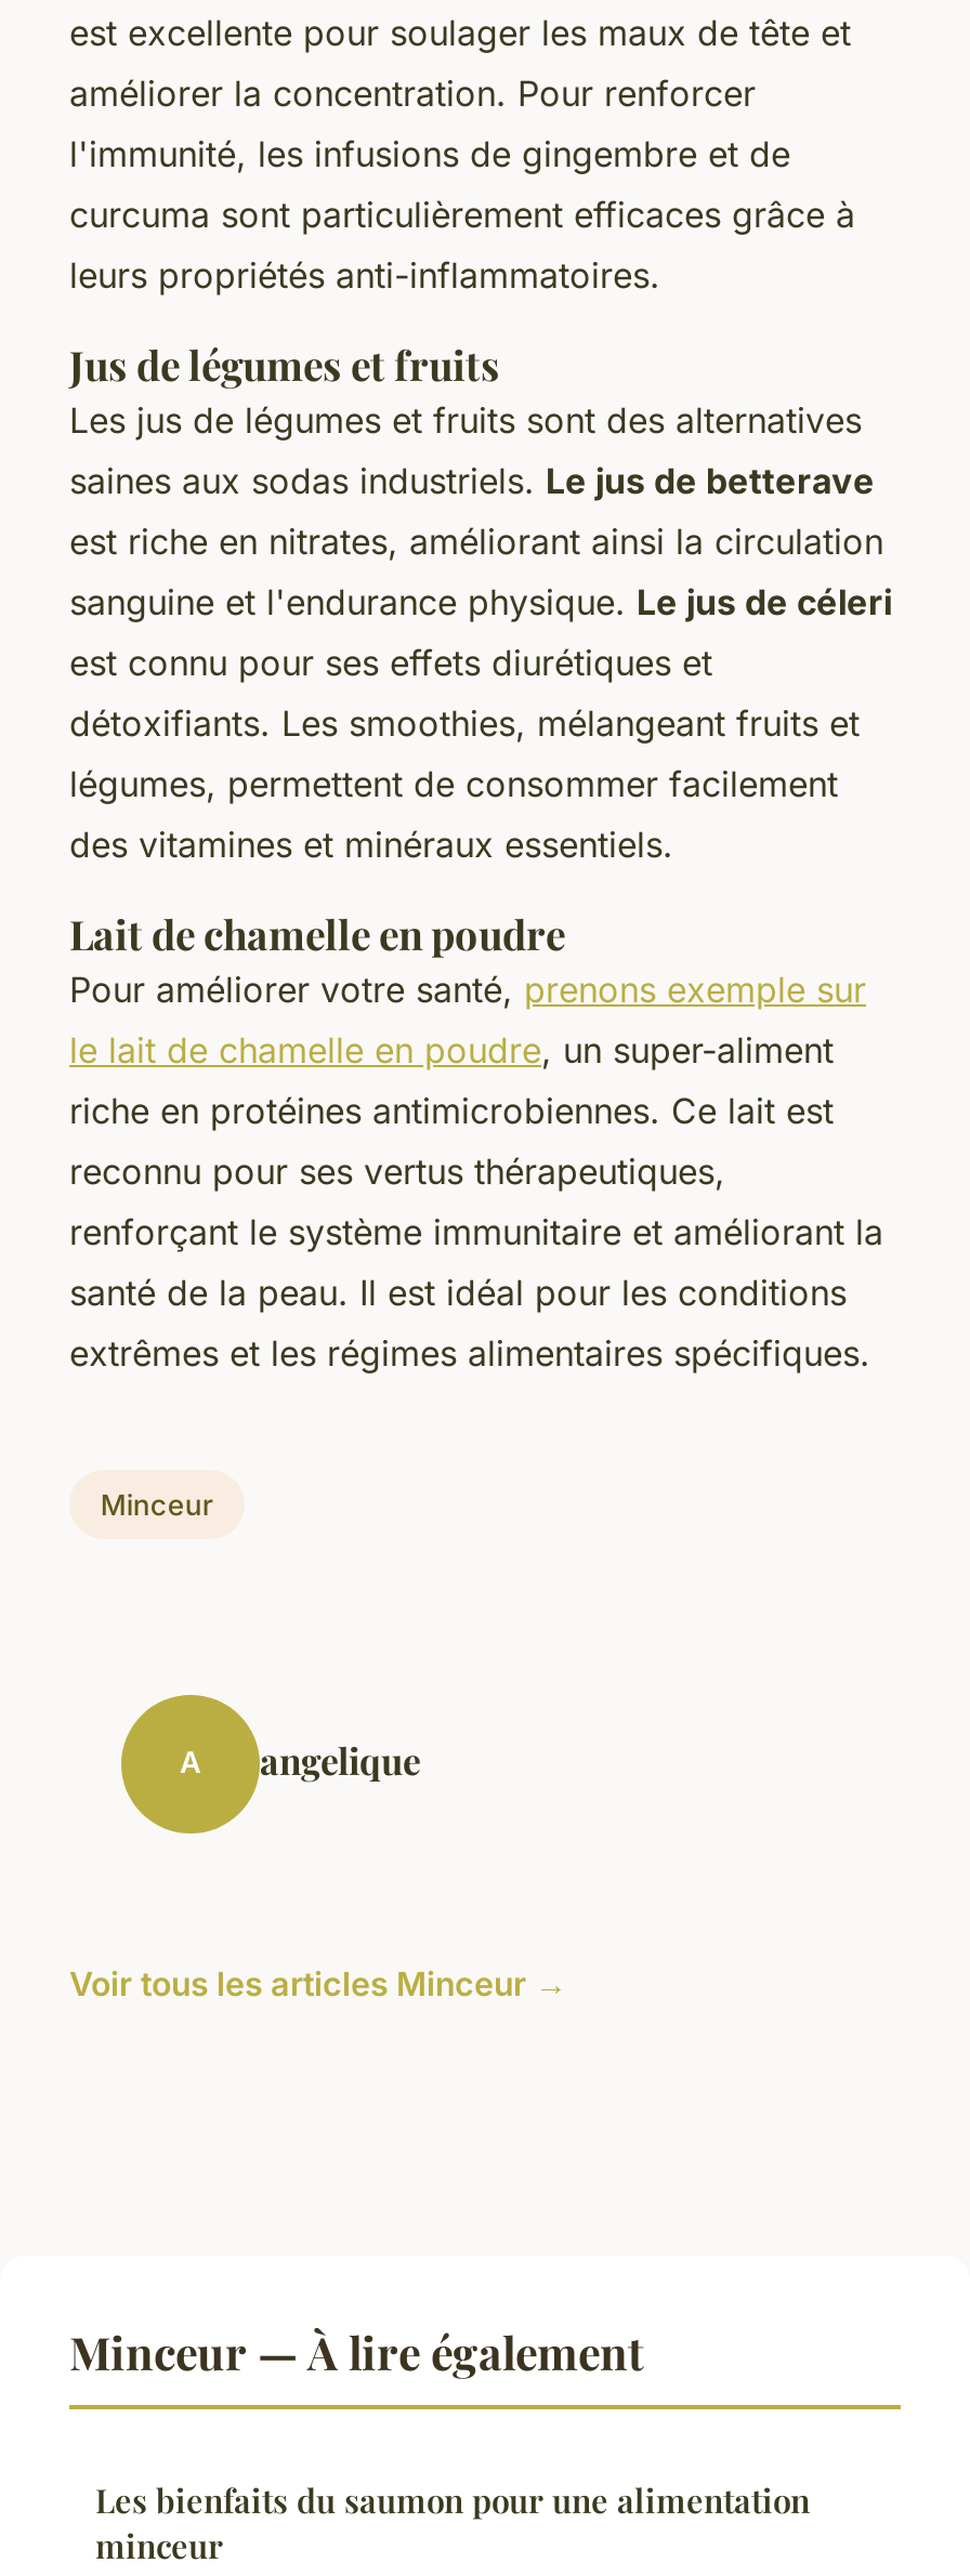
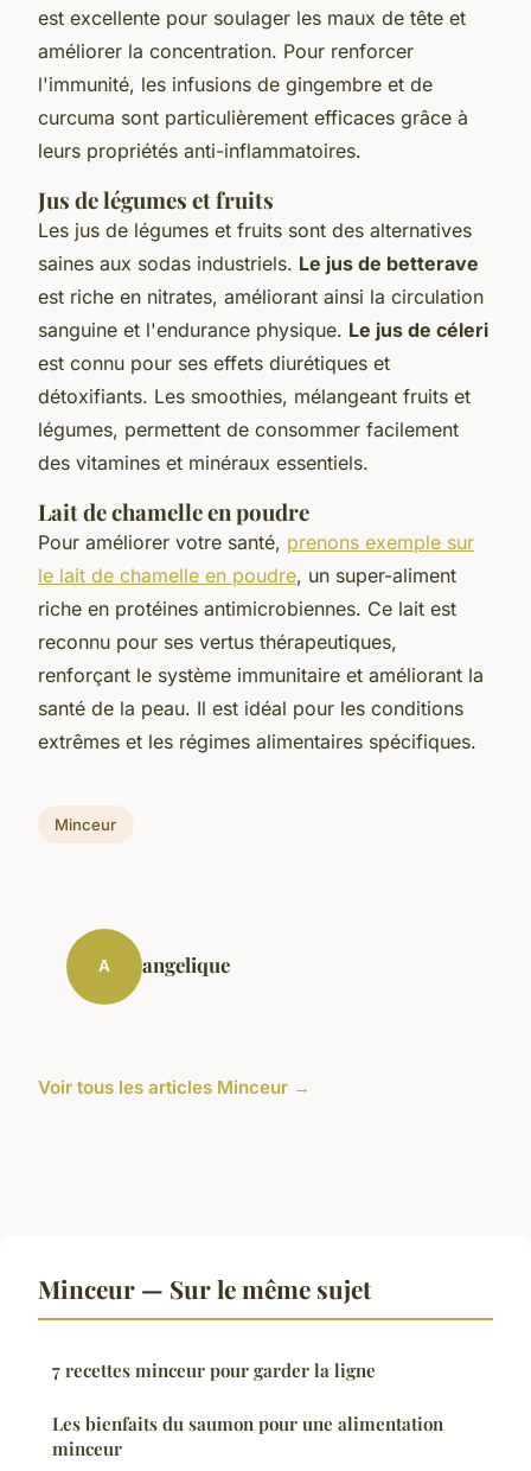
[69,2320,643,2380] Minceur — À lire également -> [38,1271,376,1382] Minceur — Sur le même sujet | 7 recettes minceur pour garder la ligne

